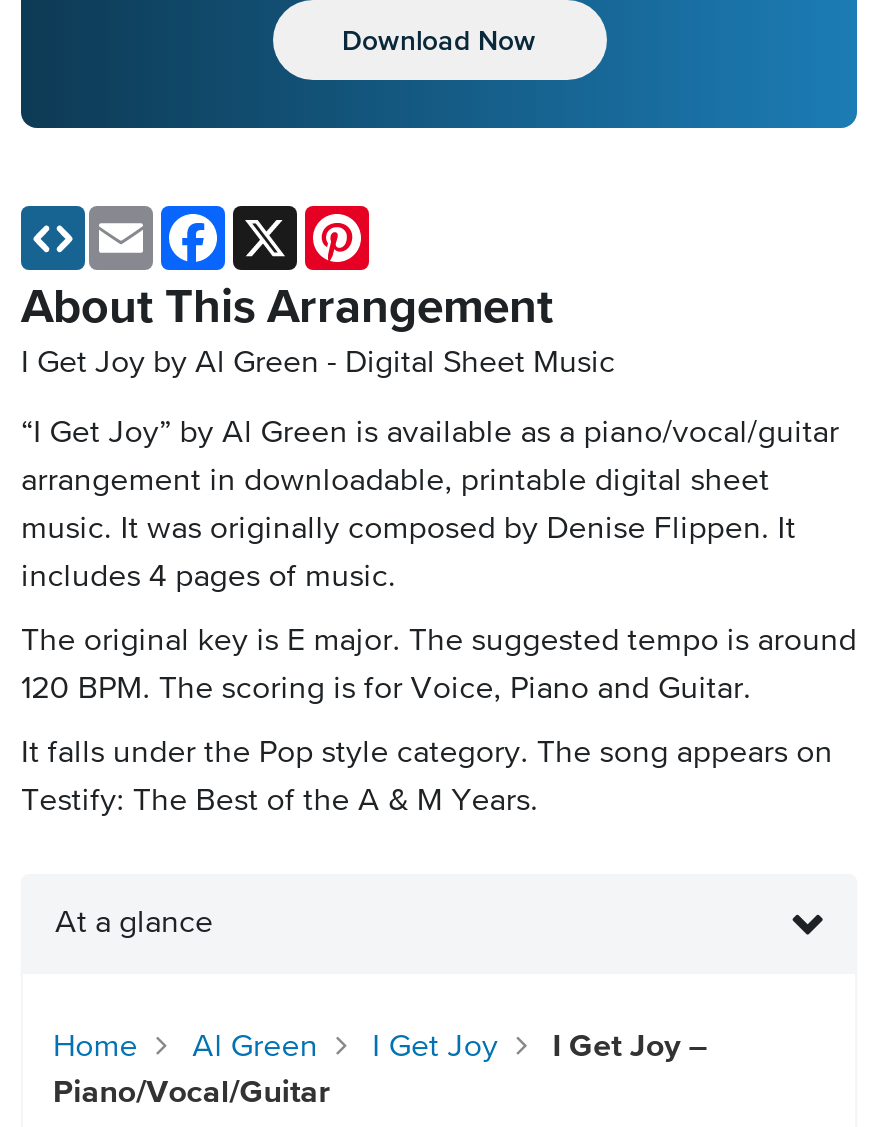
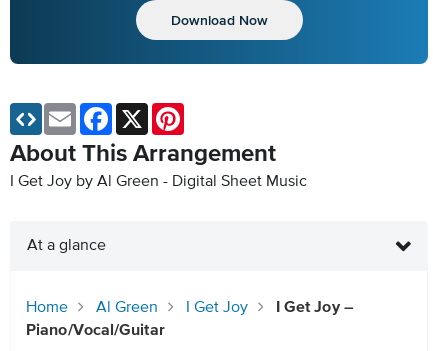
[21,419,857,819] “I Get Joy” by Al Green is available as a piano/vocal/guitar | arrangement in downloadable, printable digital sheet | music. It was originally composed by Denise Flippen. It | includes 4 pages of music. | The original key is E major. The suggested tempo is around | 120 BPM. The scoring is for Voice, Piano and Guitar. | It falls under the Pop style category. The song appears on | Testify: The Best of the A & M Years. -> none

